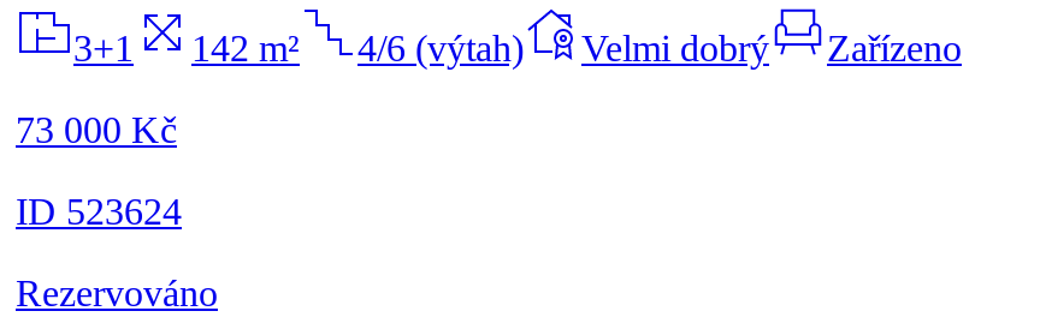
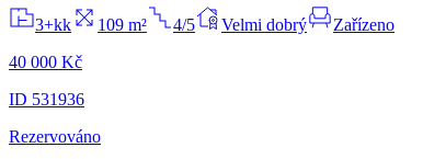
[73,28,524,69] 3+1 | 142 m² | 4/6 (výtah) -> [35,16,195,34] 3+kk | 109 m² | 4/5
[16,110,177,151] 73 000 Kč -> [9,53,82,72] 40 000 Kč
[16,192,182,232] ID 523624 -> [9,90,84,109] ID 531936

